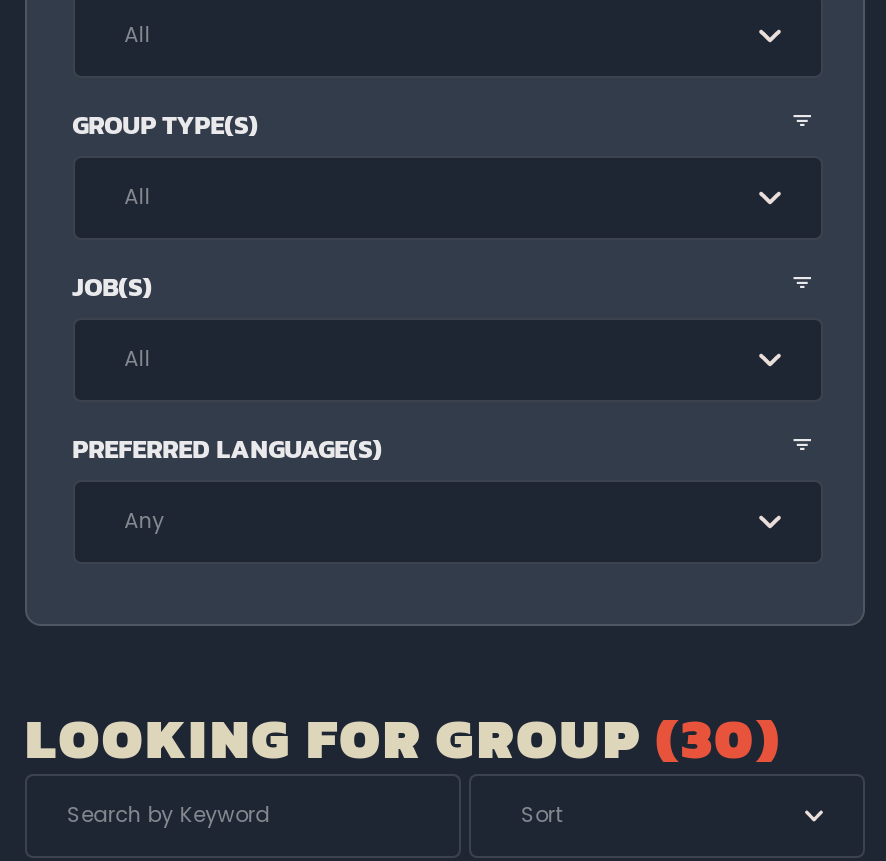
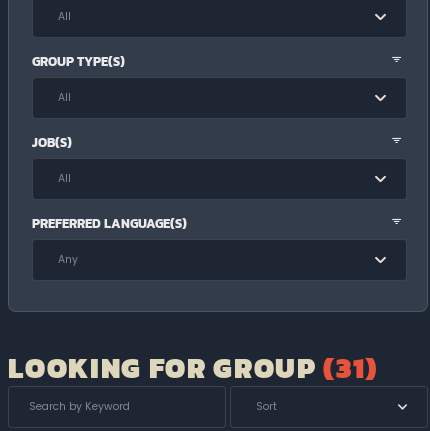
[25,696,781,780] LOOKING FOR GROUP (30) -> [8,347,378,389] LOOKING FOR GROUP (31)

